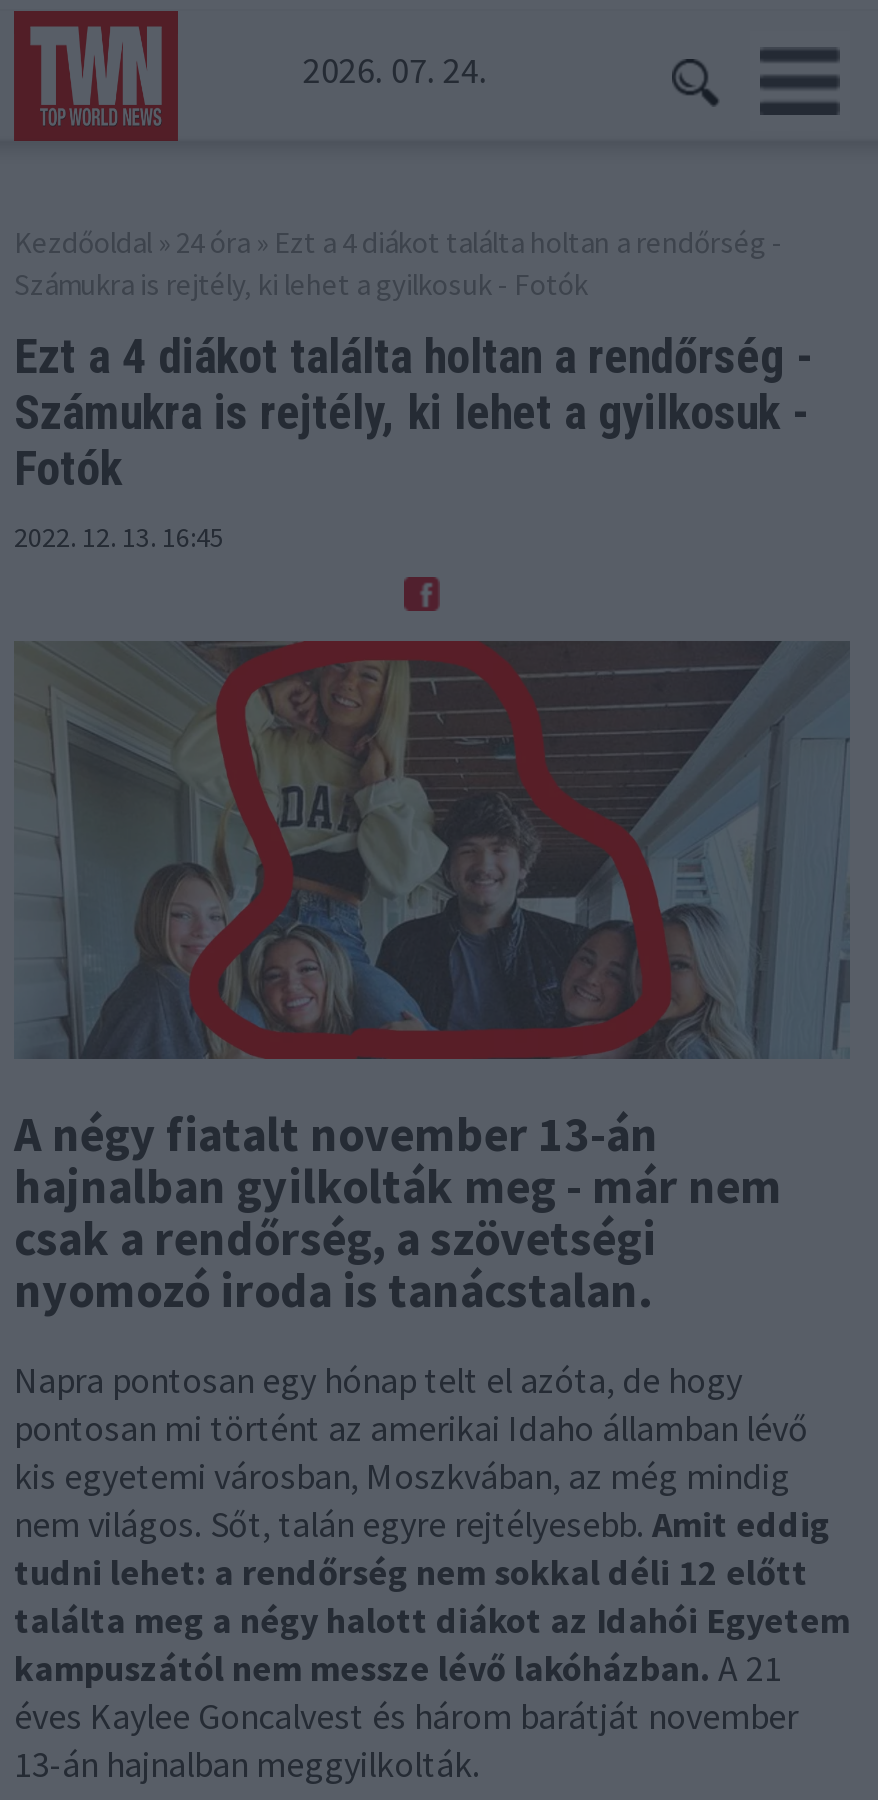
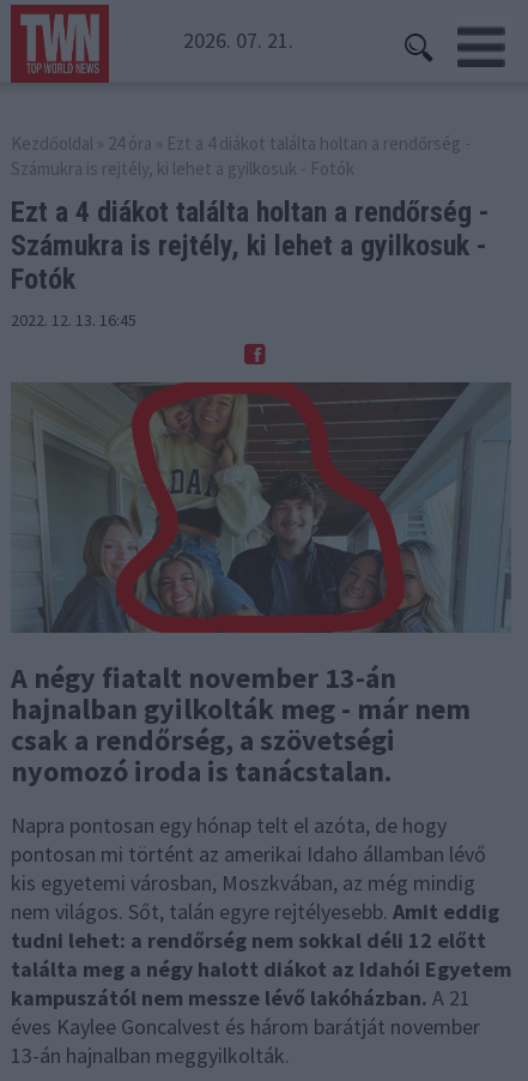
[303,47,487,93] 2026. 07. 24. -> [184,26,294,54] 2026. 07. 21.

